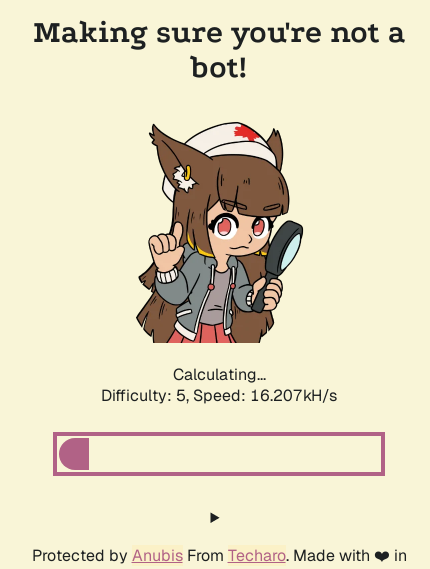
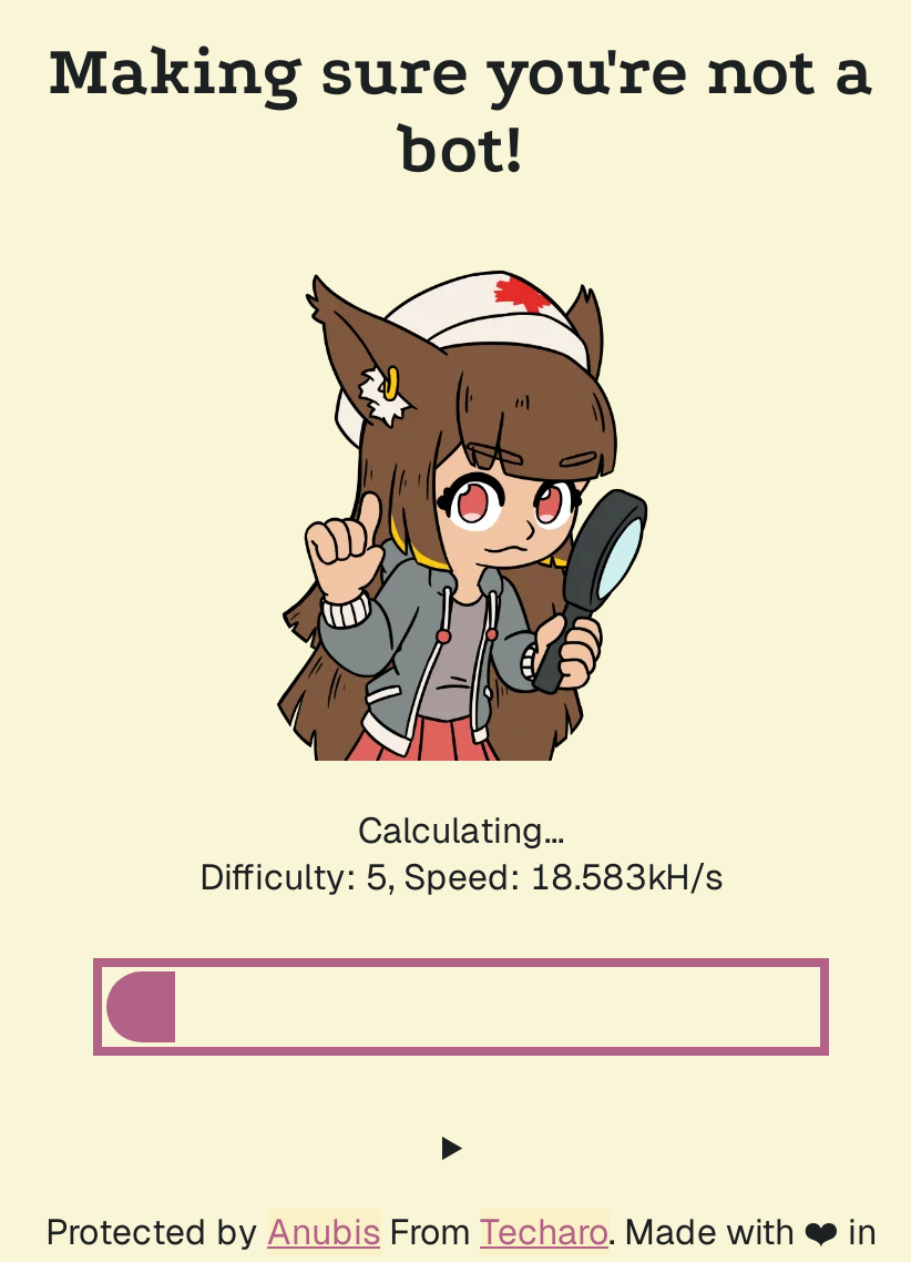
[101,385,337,406] Difficulty: 5, Speed: 16.207kH/s -> [199,854,723,900] Difficulty: 5, Speed: 18.583kH/s

